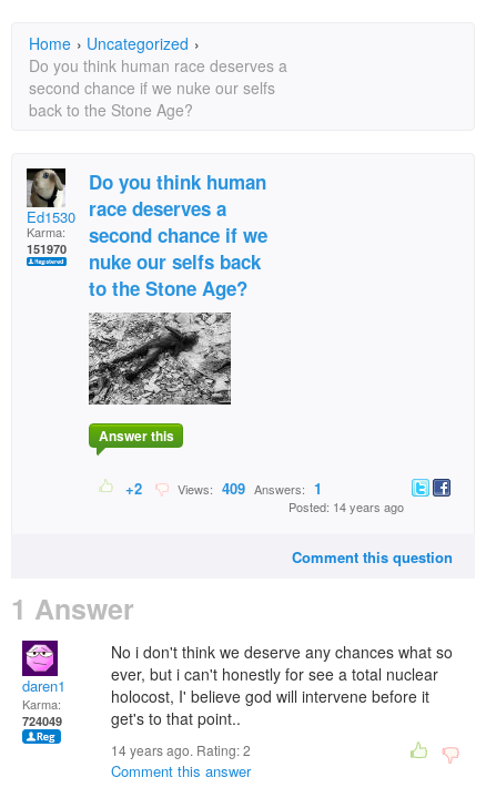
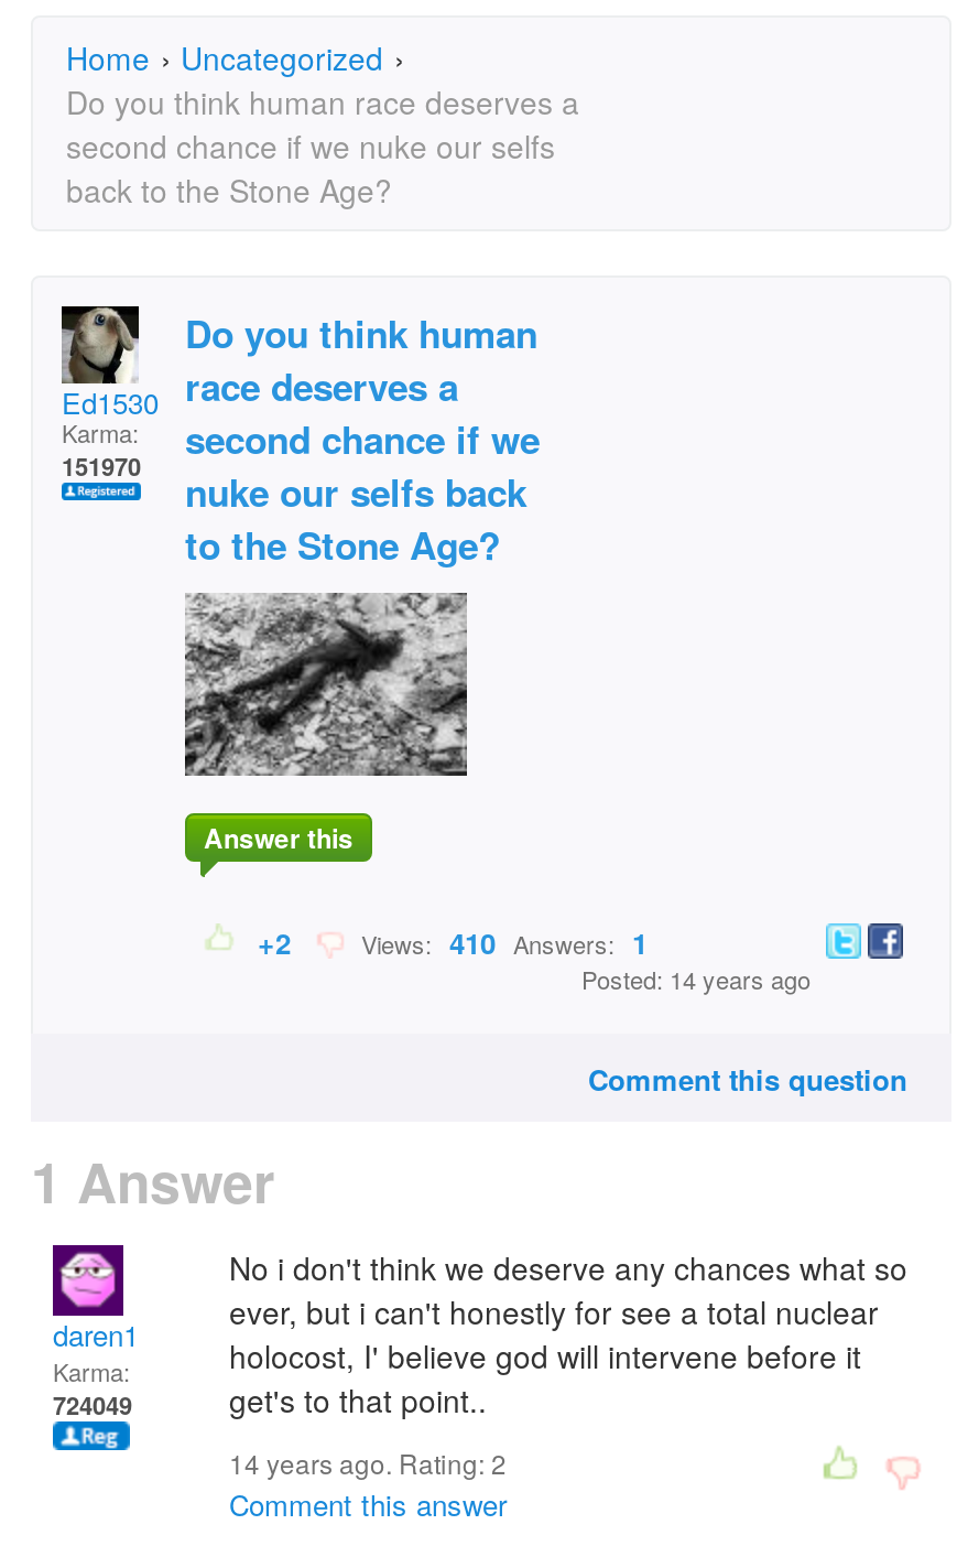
[171,478,322,499] Views: 409 Answers: 1 -> [348,921,648,963] Views: 410 Answers: 1

